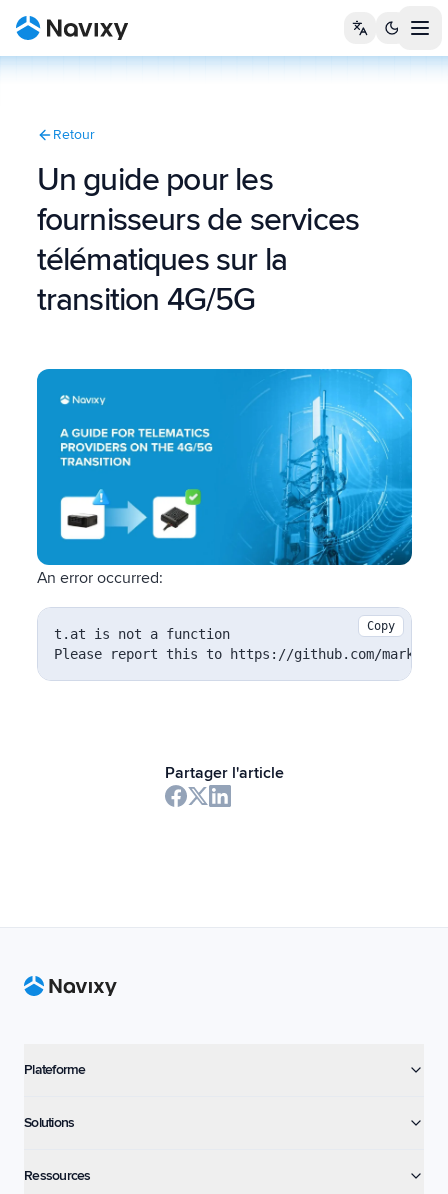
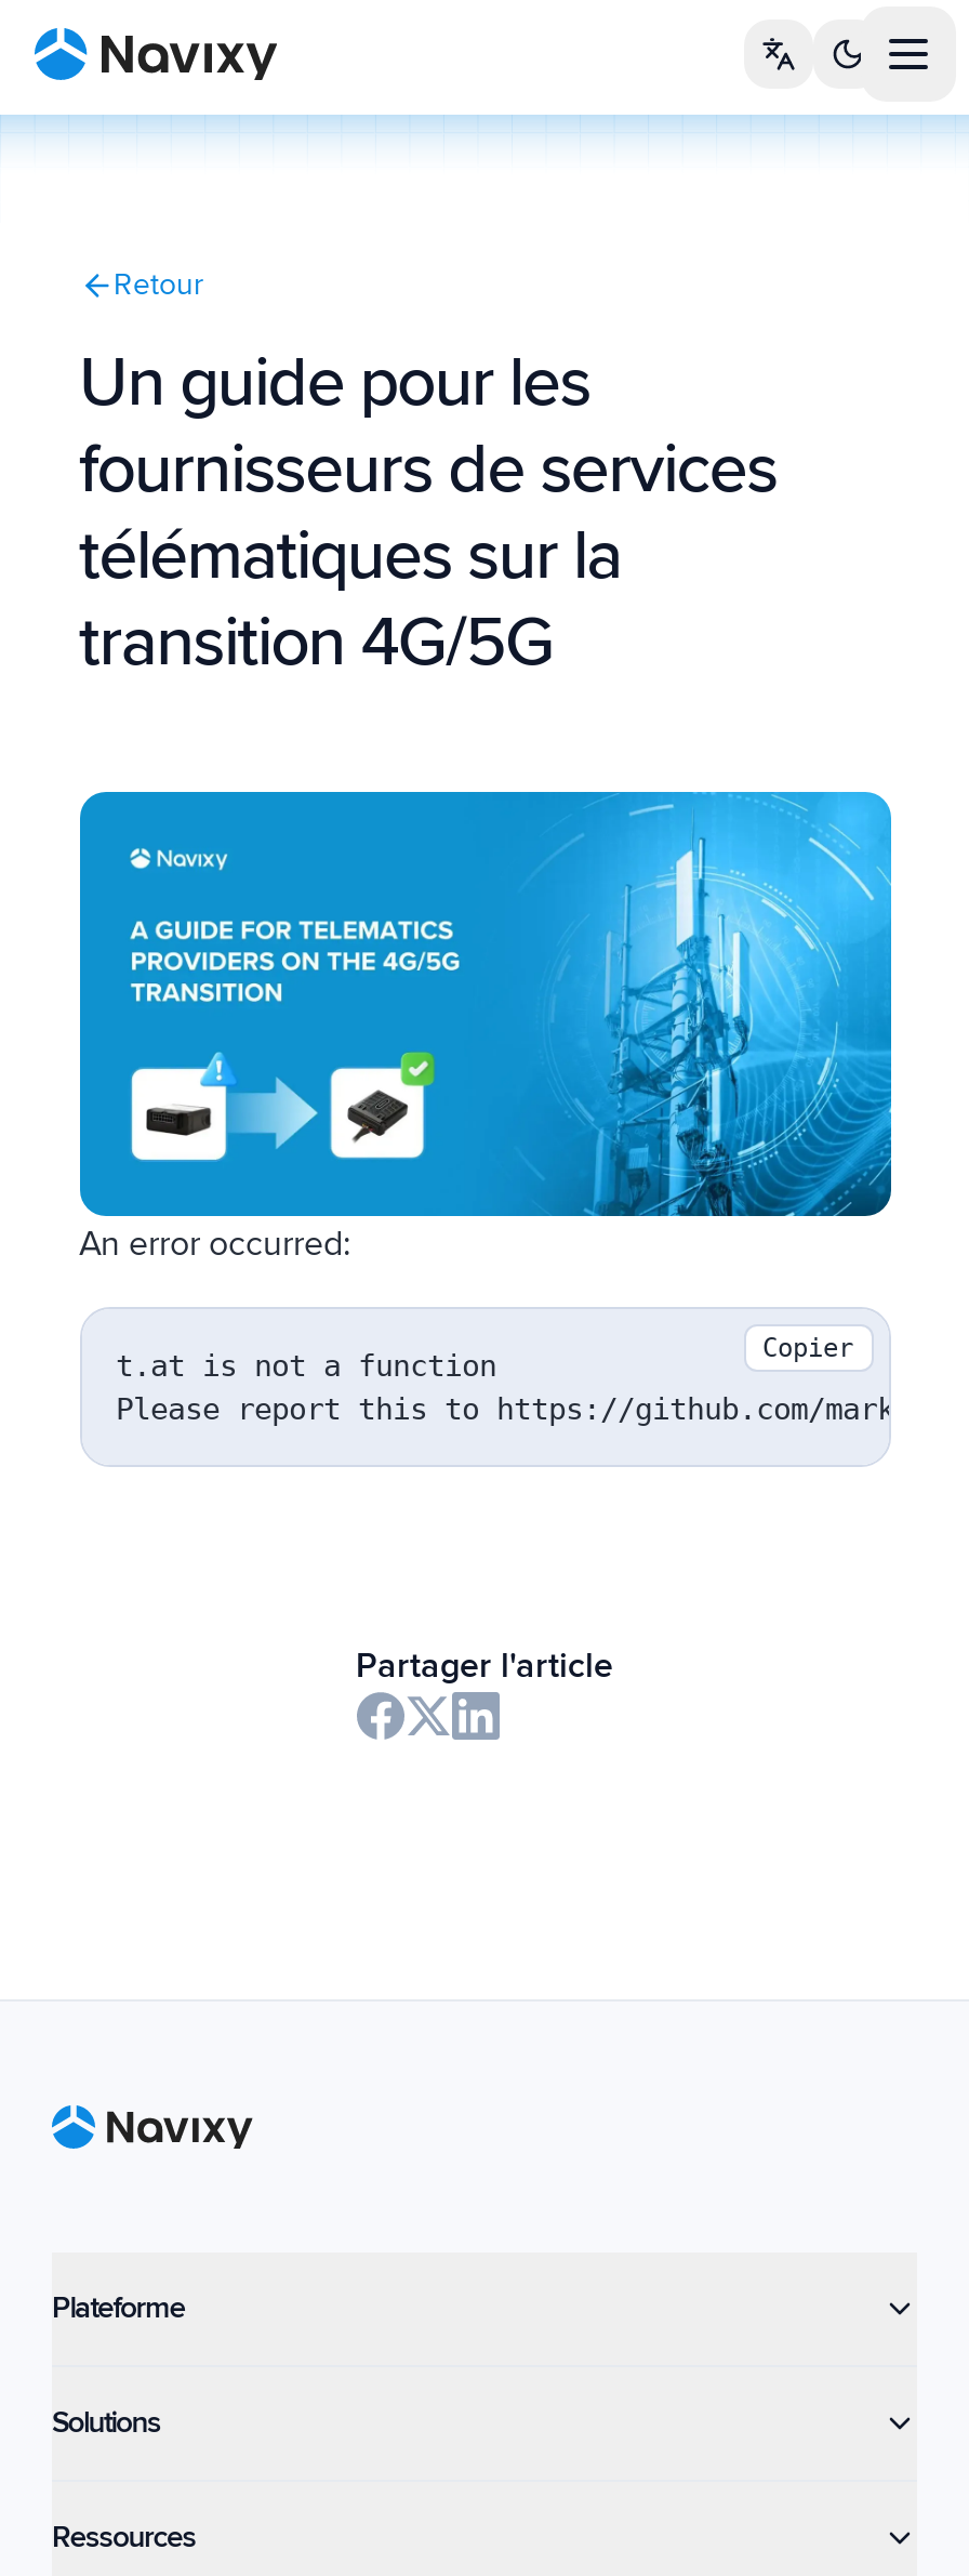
[366,619,394,633] Copy -> [762,1332,853,1363] Copier

